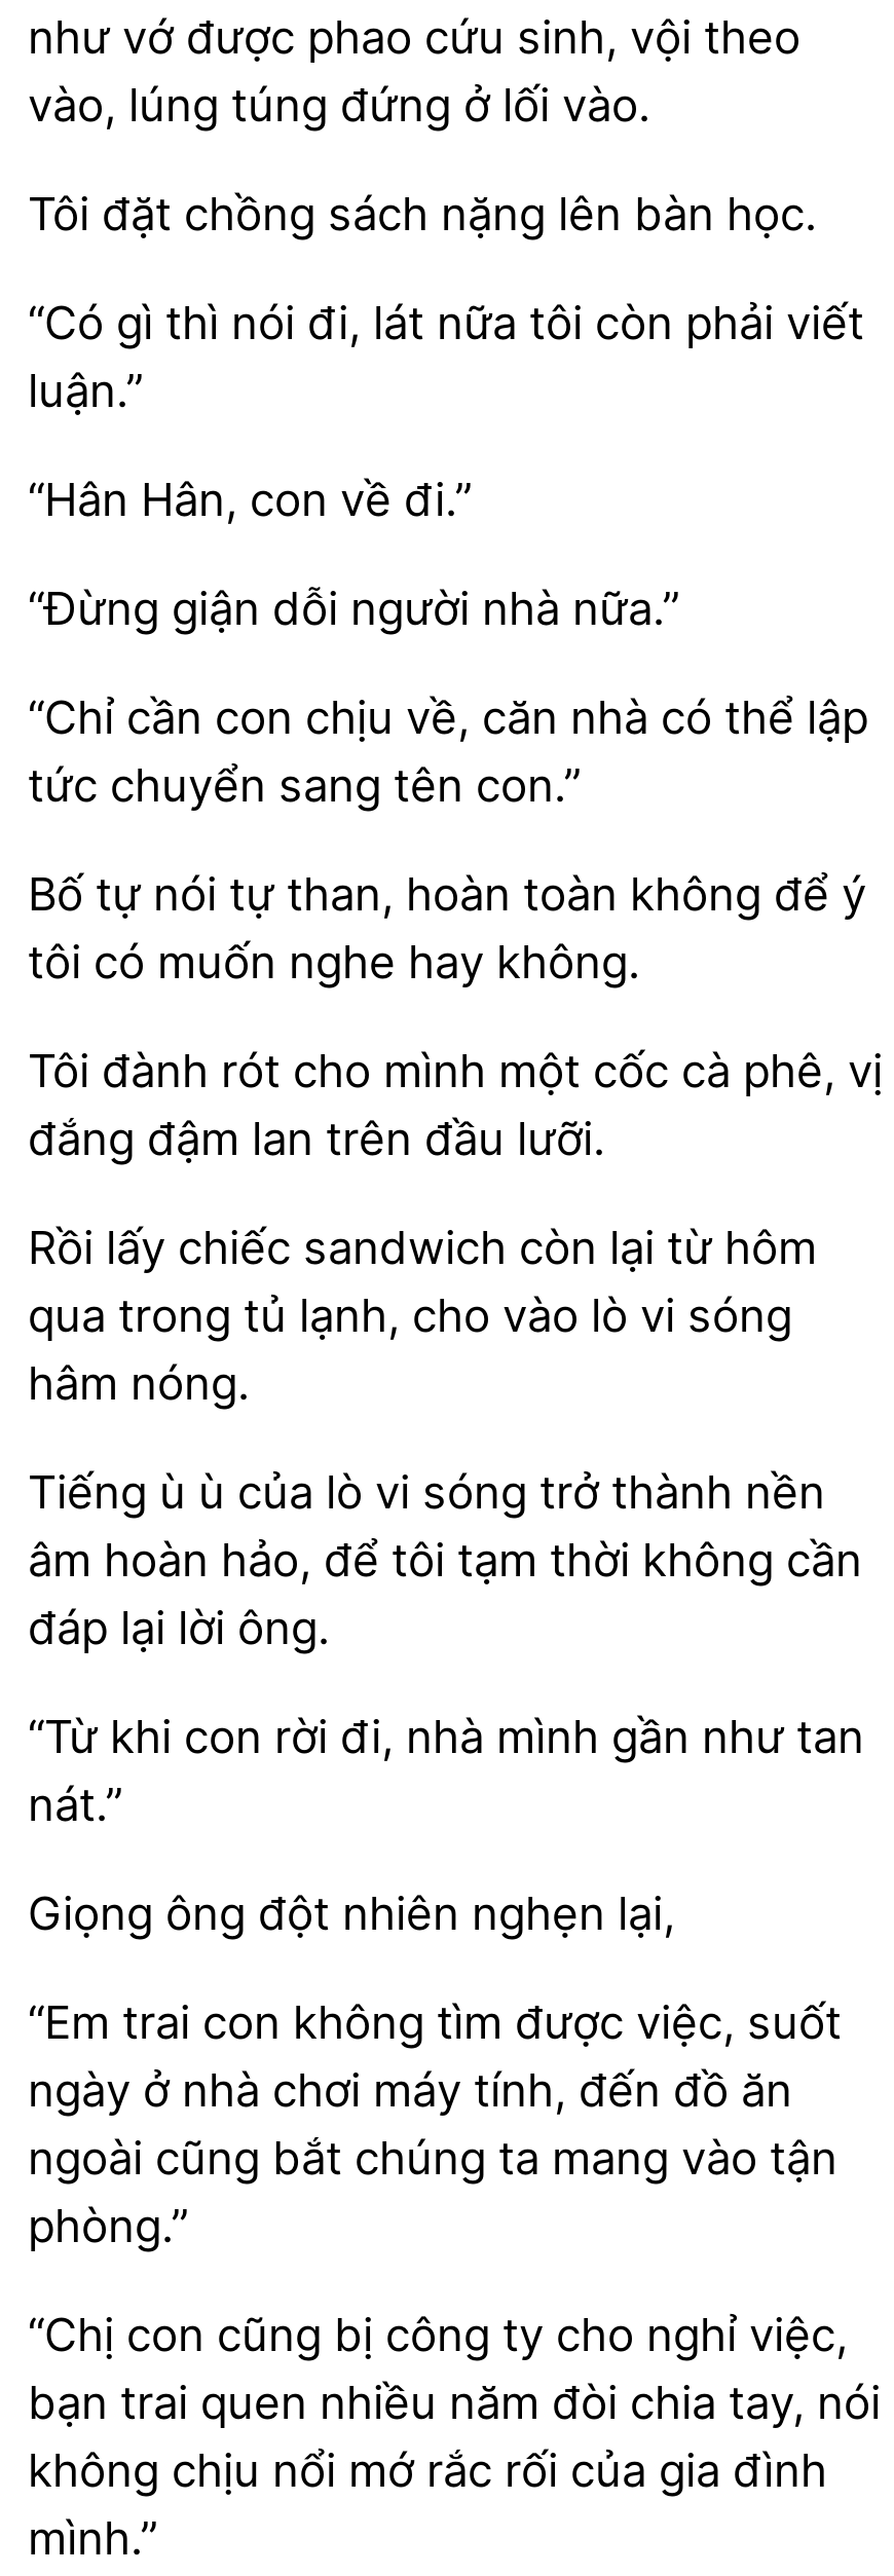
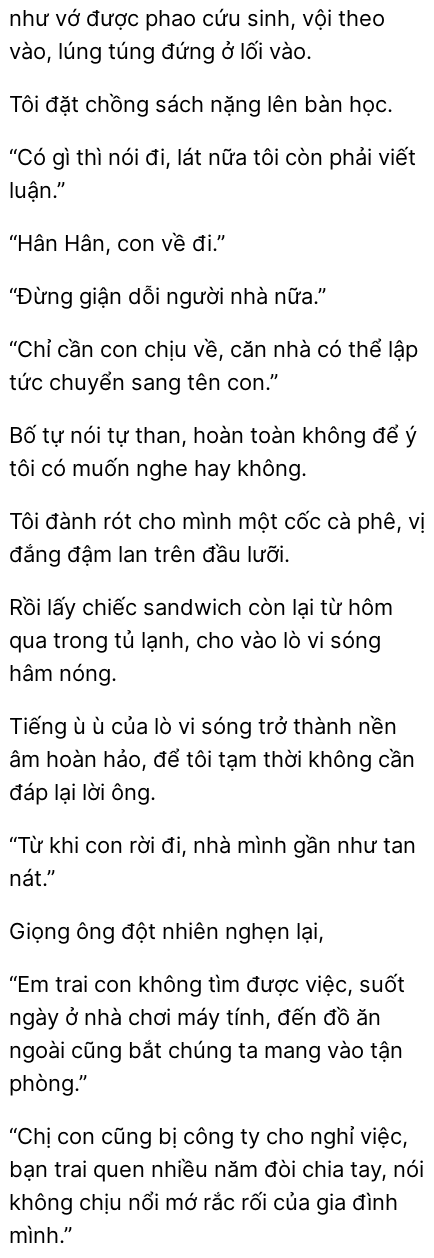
[28,78,650,132] vào, lúng túng đứng lối vào. -> [9,38,312,64] vào, lúng túng đứng ở lối vào.
[28,187,727,240] Tôi đặt chồng | nặng | bàn -> [79,91,393,117] chồng sách | lên bàn học.
[28,296,864,417] gì | đi, lát nữa tôi còn phải viết | luận.” -> [9,144,416,170] “Có | thì nói đi, lát nữa tôi | phải viết
[237,473,404,526] con về -> [9,230,225,256] “Hân | đi.”
[28,582,482,635] “Đừng giận | người -> [9,283,274,309] “Đừng | dỗi | nhà
[28,690,868,812] “Chỉ cần | chịu | nhà có thể lập | tức chuyển sang tên con.” -> [9,336,418,395] “Chỉ cần con chịu | căn nhà | thể lập | tức chuyển | tên con.”
[28,867,866,988] tự | tự than, hoàn toàn không để ý | tôi có | nghe hay không. -> [9,422,417,481] Bố tự nói | than, hoàn toàn | để ý | tôi | muốn nghe hay không.
[28,1044,883,1165] Tôi | rót cho mình | cốc cà phê, vị | đắng đậm | trên đầu lưỡi. -> [9,508,425,567] Tôi đành rót cho mình | cà phê, vị | đắng đậm lan | đầu lưỡi.
[28,1221,792,1342] lấy chiếc sandwich còn lại từ | qua | tủ lạnh, cho vào lò vi sóng -> [9,594,393,653] Rồi lấy chiếc sandwich còn lại | hôm | qua trong tủ lạnh, | vào | vi sóng
[28,1465,862,1654] Tiếng ù ù của lò vi sóng trở thành nền | hoàn hảo, | tôi tạm thời không cần | đáp | lời ông. -> [9,713,415,805] Tiếng ù ù của | vi sóng trở thành nền | âm hoàn hảo, để tôi | thời không cần | đáp lại lời
[28,1710,864,1763] “Từ | con rời | nhà mình gần như tan -> [9,832,416,858] “Từ khi con rời đi, | mình | như tan
[153,1887,472,1940] ông đột nhiên -> [115,918,296,944] đột nhiên nghẹn
[28,1995,842,2185] “Em trai con không tìm được việc, suốt | ở nhà chơi máy tính, đến đồ ăn | ngoài cũng | ta mang vào tận -> [9,971,381,1063] “Em trai con không tìm được việc, | ngày nhà chơi máy tính, đến đồ ăn | ngoài cũng bắt chúng ta mang vào
[28,2308,827,2497] “Chị con cũng bị công ty cho nghỉ | bạn trai quen nhiều năm đòi chia tay, | không chịu nổi mớ rắc | của gia đình -> [9,1123,424,1215] “Chị con cũng bị công ty cho nghỉ việc, | bạn | quen | năm đòi chia tay, nói | không chịu nổi mớ rắc rối của | đình

